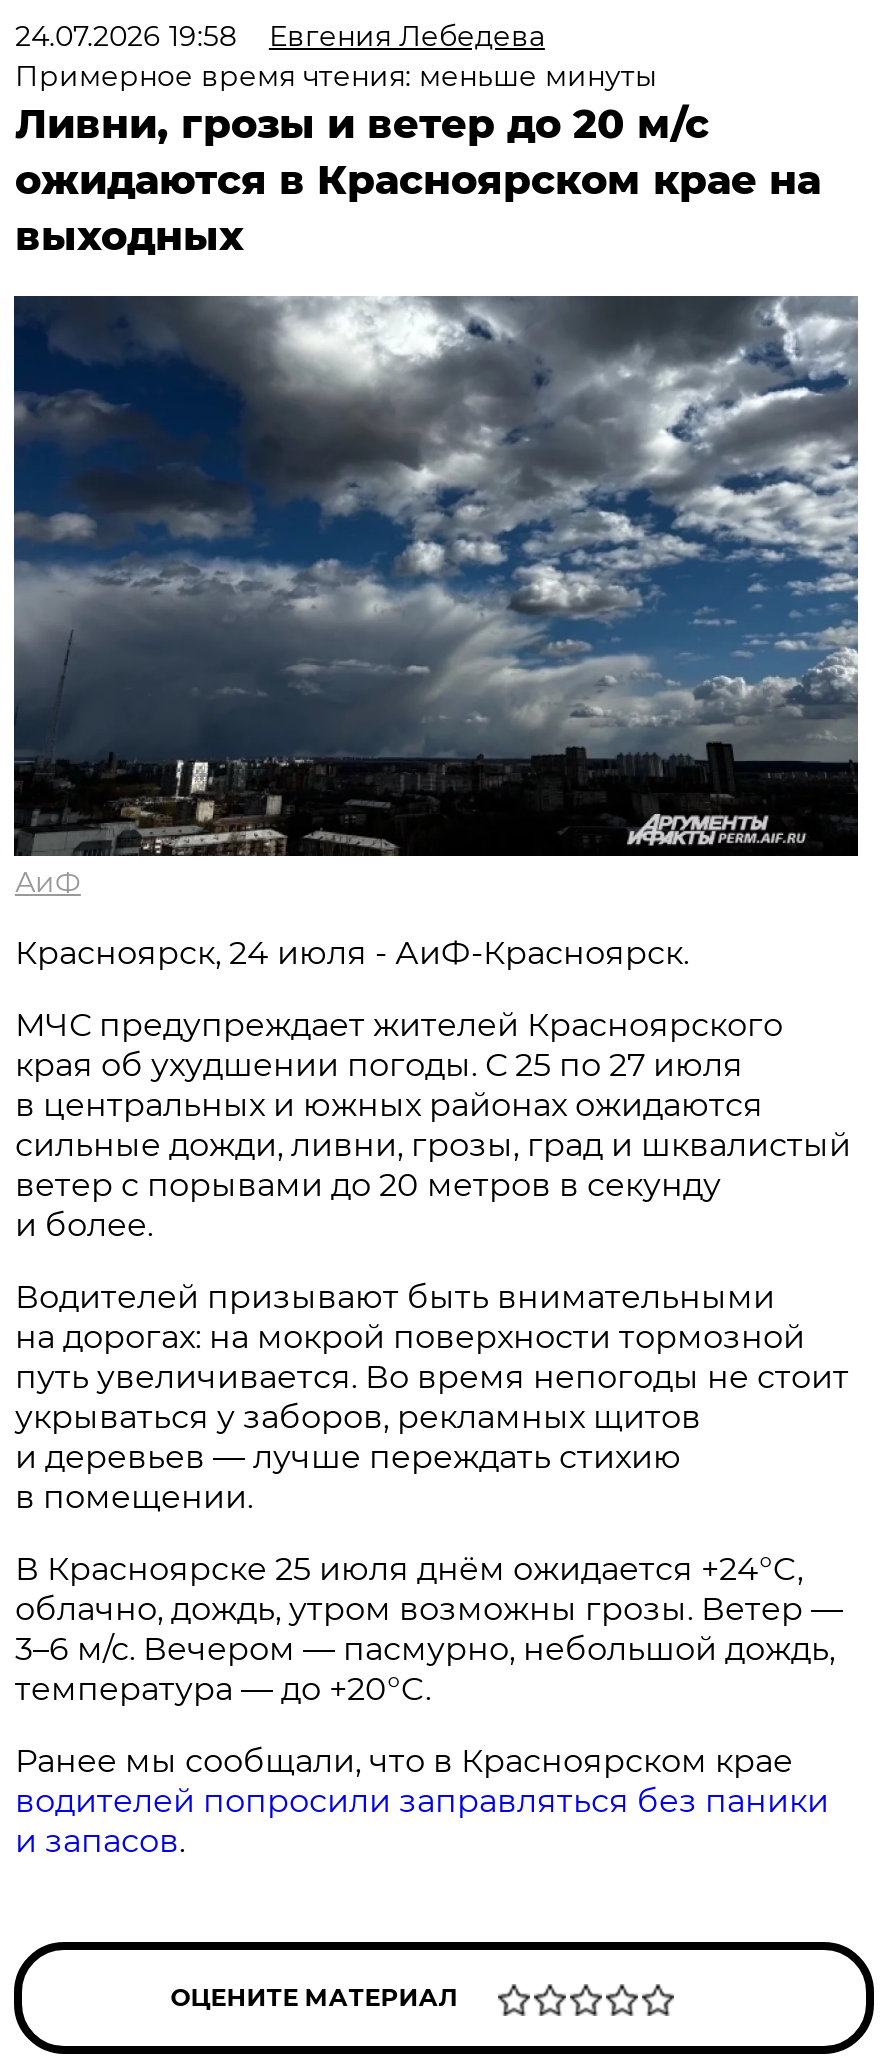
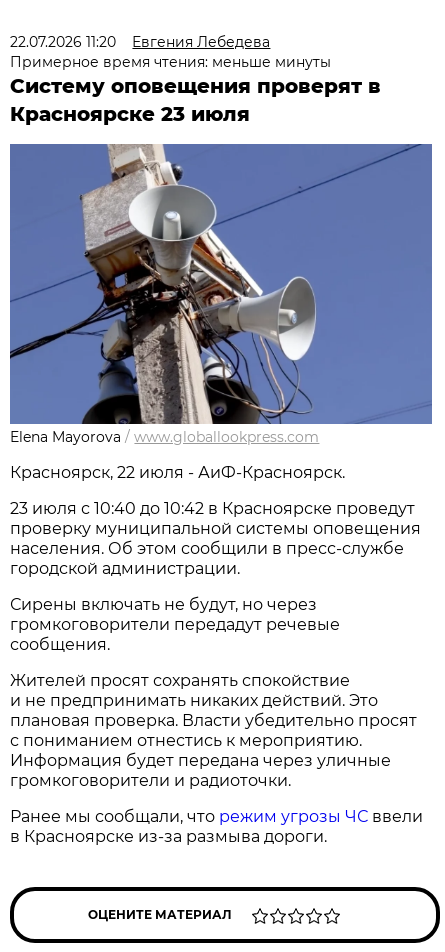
[15,18,545,54] 24.07.2026 19:58 Евгения Лебедева -> [10,33,270,51] 22.07.2026 11:20 Евгения Лебедева
[15,100,821,260] Ливни, грозы и ветер до 20 м/с | ожидаются в Красноярском крае на | выходных -> [10,74,381,126] Систему оповещения проверят в | Красноярске 23 июля
[12,294,860,900] [image] | АиФ -> [9,143,433,446] [image] | Elena Mayorova / www.globallookpress.com
[15,934,689,972] Красноярск, 24 июля - АиФ-Красноярск. -> [10,463,345,482] Красноярск, 22 июля - АиФ-Красноярск.
[15,1006,851,1244] МЧС предупреждает жителей Красноярского | края об ухудшении погоды. С 25 по 27 июля | в центральных и южных районах ожидаются | сильные дожди, ливни, грозы, град и шквалистый | ветер с порывами до 20 метров в секунду | и более. -> [10,499,421,578] 23 июля с 10:40 до 10:42 в Красноярске проведут | проверку муниципальной системы оповещения | населения. Об этом сообщили в пресс-службе | городской администрации.
[15,1278,849,1516] Водителей призывают быть внимательными | на дорогах: на мокрой поверхности тормозной | путь увеличивается. Во время непогоды не стоит | укрываться у заборов, рекламных щитов | и деревьев — лучше переждать стихию | в помещении. -> [10,595,340,654] Сирены включать не будут, но через | громкоговорители передадут речевые | сообщения.
[15,1550,843,1708] В Красноярске 25 июля днём ожидается +24°C, | облачно, дождь, утром возможны грозы. Ветер — | 3–6 м/с. Вечером — пасмурно, небольшой дождь, | температура — до +20°C. -> [10,671,417,790] Жителей просят сохранять спокойствие | и не предпринимать никаких действий. Это | плановая проверка. Власти убедительно просят | с пониманием отнестись к мероприятию. | Информация будет передана через уличные | громкоговорители и радиоточки.
[15,1742,829,1860] Ранее мы сообщали, что в Красноярском крае | водителей попросили заправляться без паники | и запасов. -> [10,807,423,846] Ранее мы сообщали, что режим угрозы ЧС ввели | в Красноярске из-за размыва дороги.

